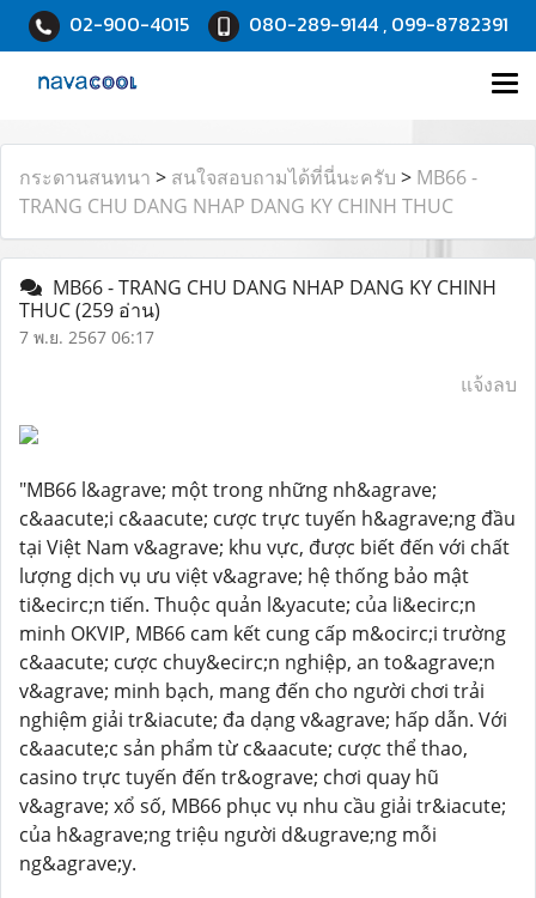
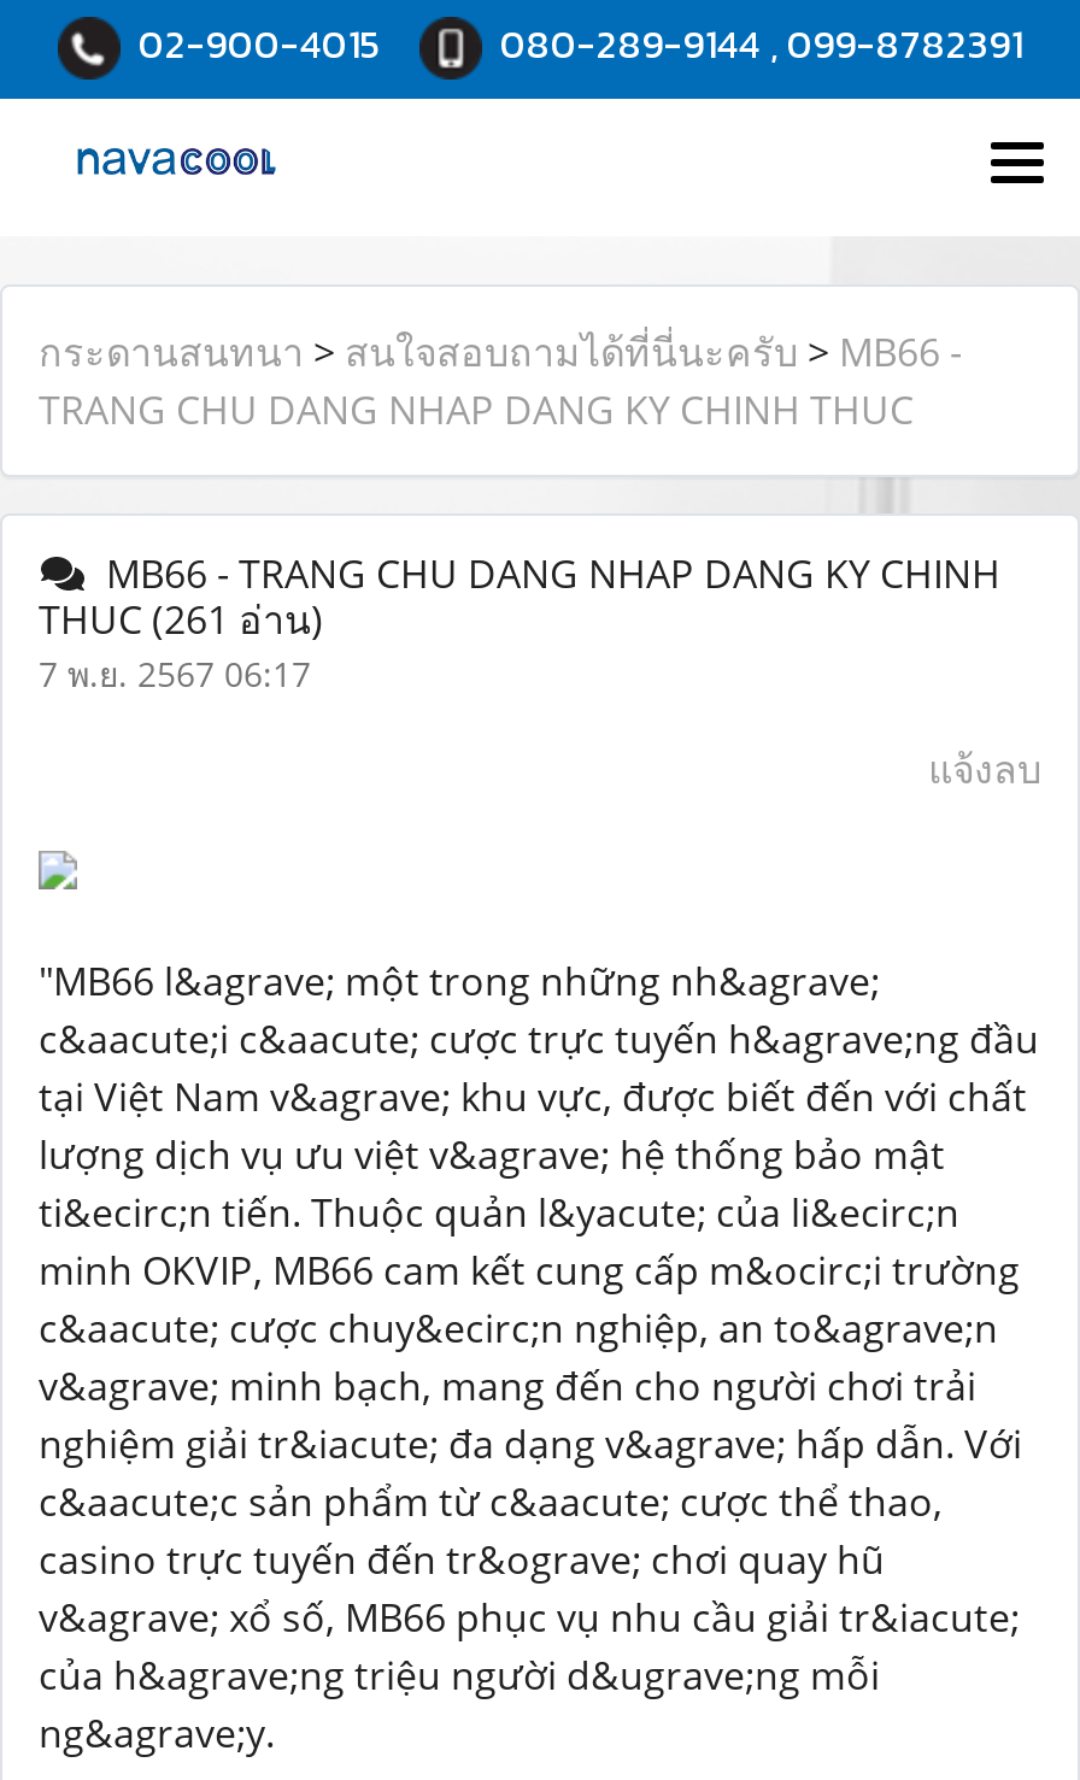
[19,297,160,324] THUC (259 อ่าน) -> [39,593,323,646] THUC (261 อ่าน)

